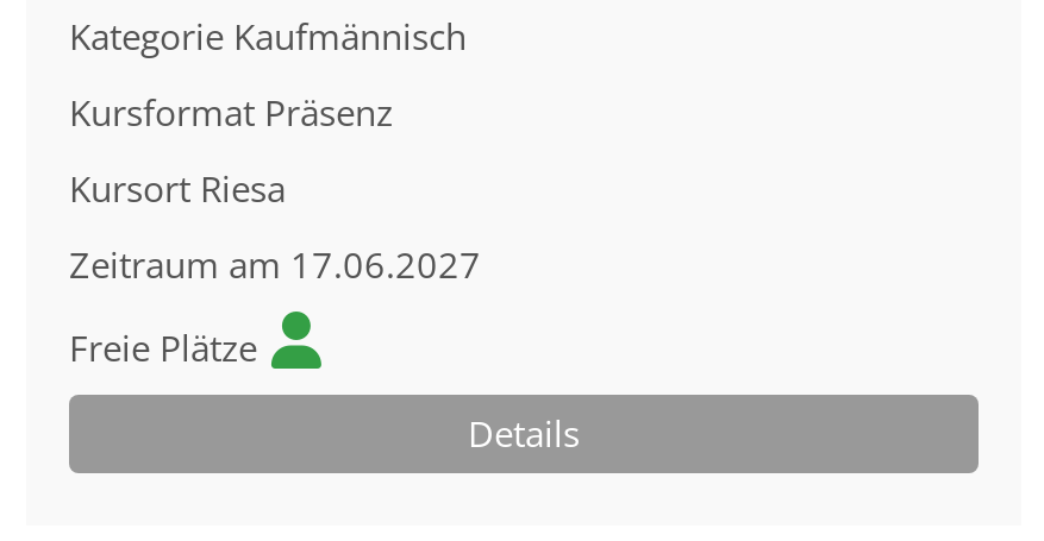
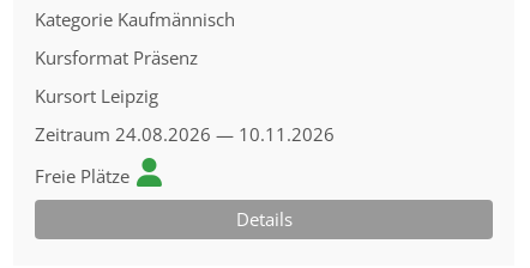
[69,164,286,212] Kursort Riesa -> [35,84,158,108] Kursort Leipzig
[69,240,481,288] Zeitraum am 17.06.2027 -> [35,122,335,146] Zeitraum 24.08.2026 — 10.11.2026

